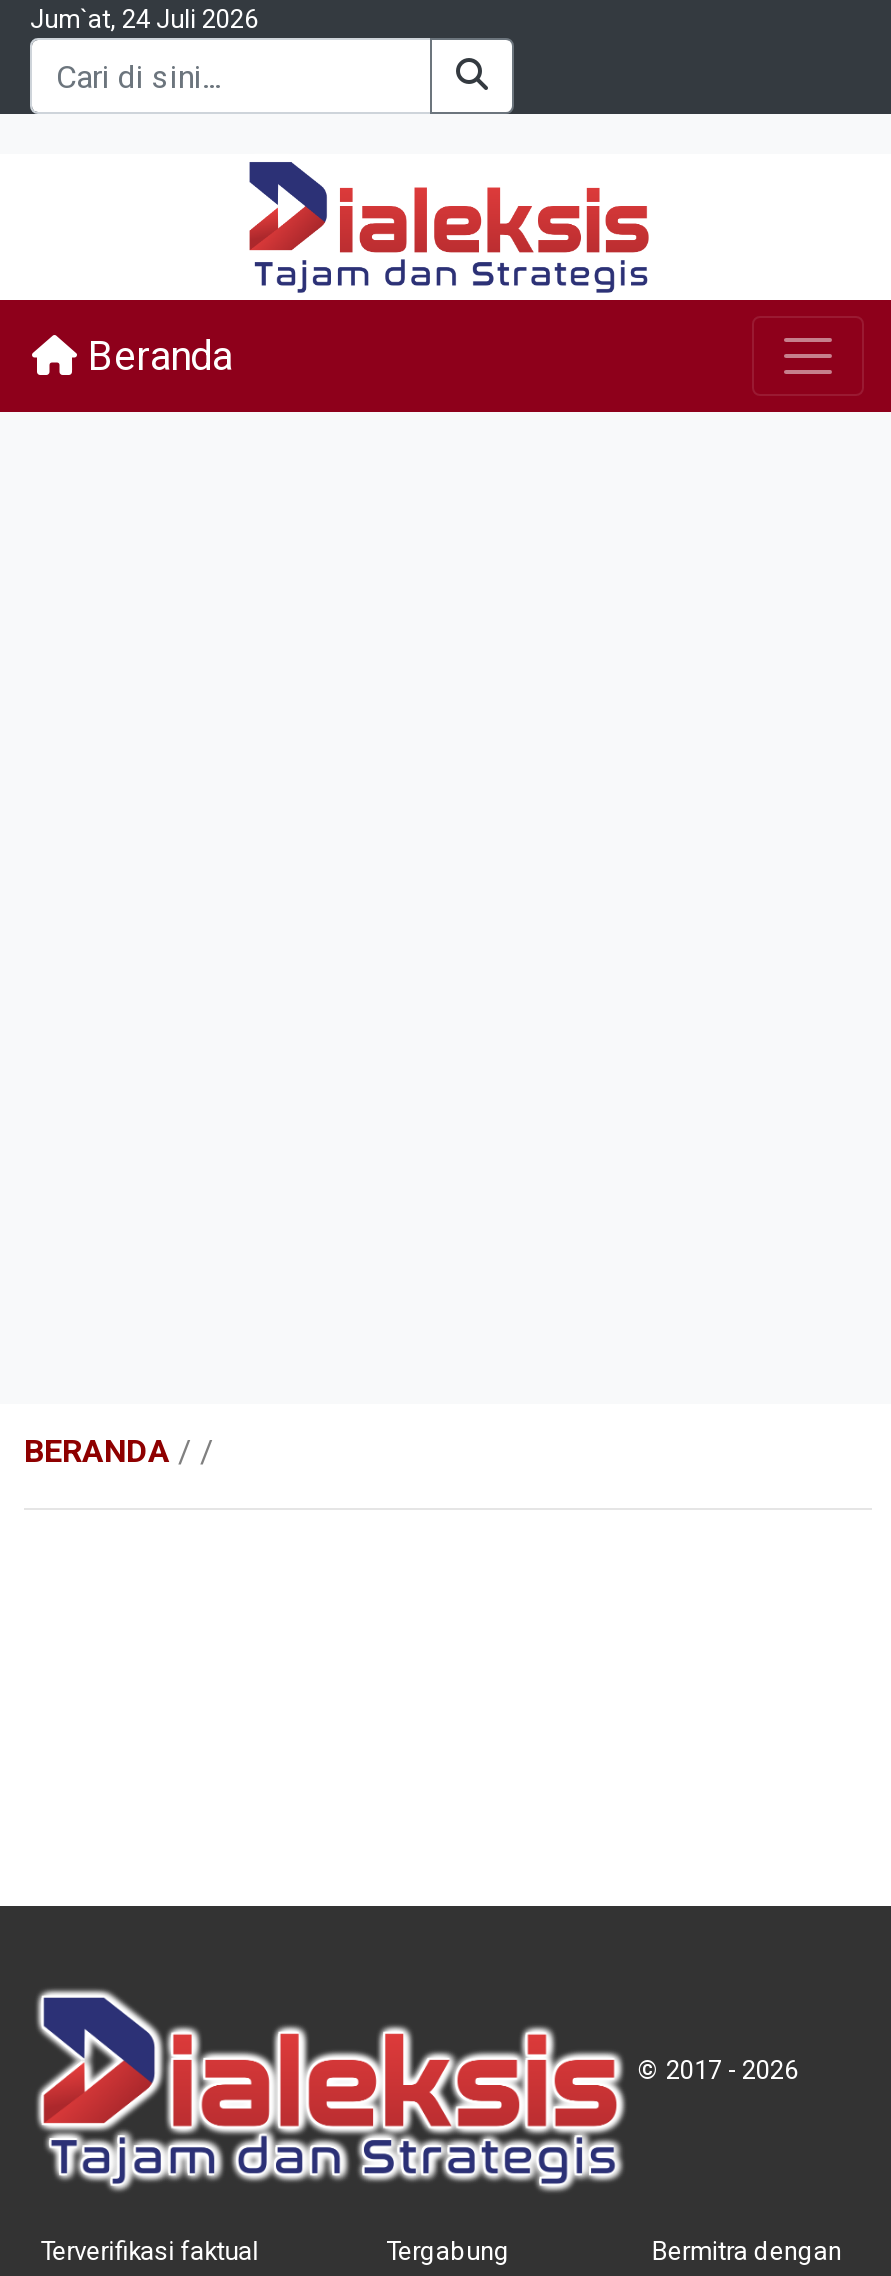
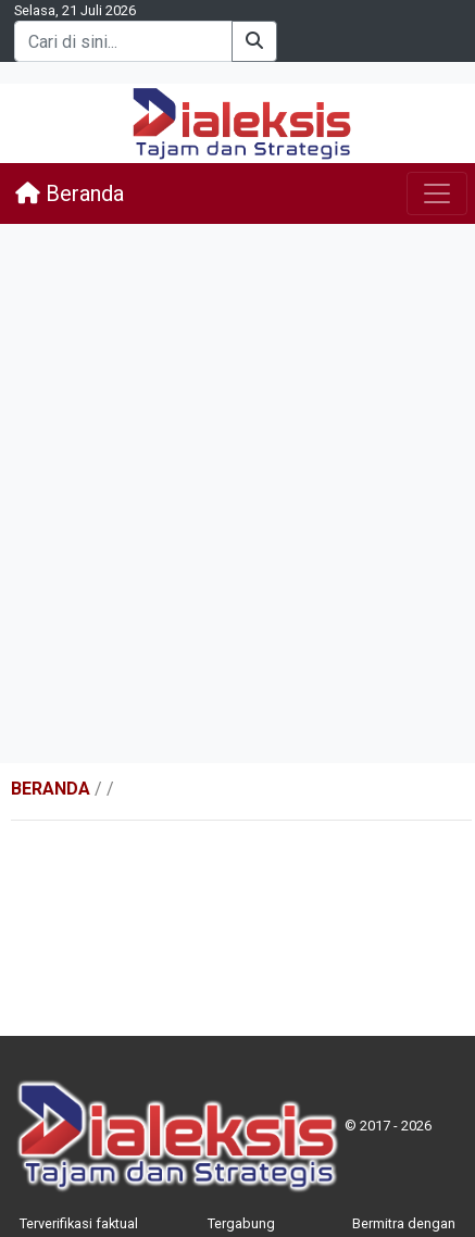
[30,4,258,34] Jum`at, 24 Juli 2026 -> [14,2,136,18] Selasa, 21 Juli 2026

